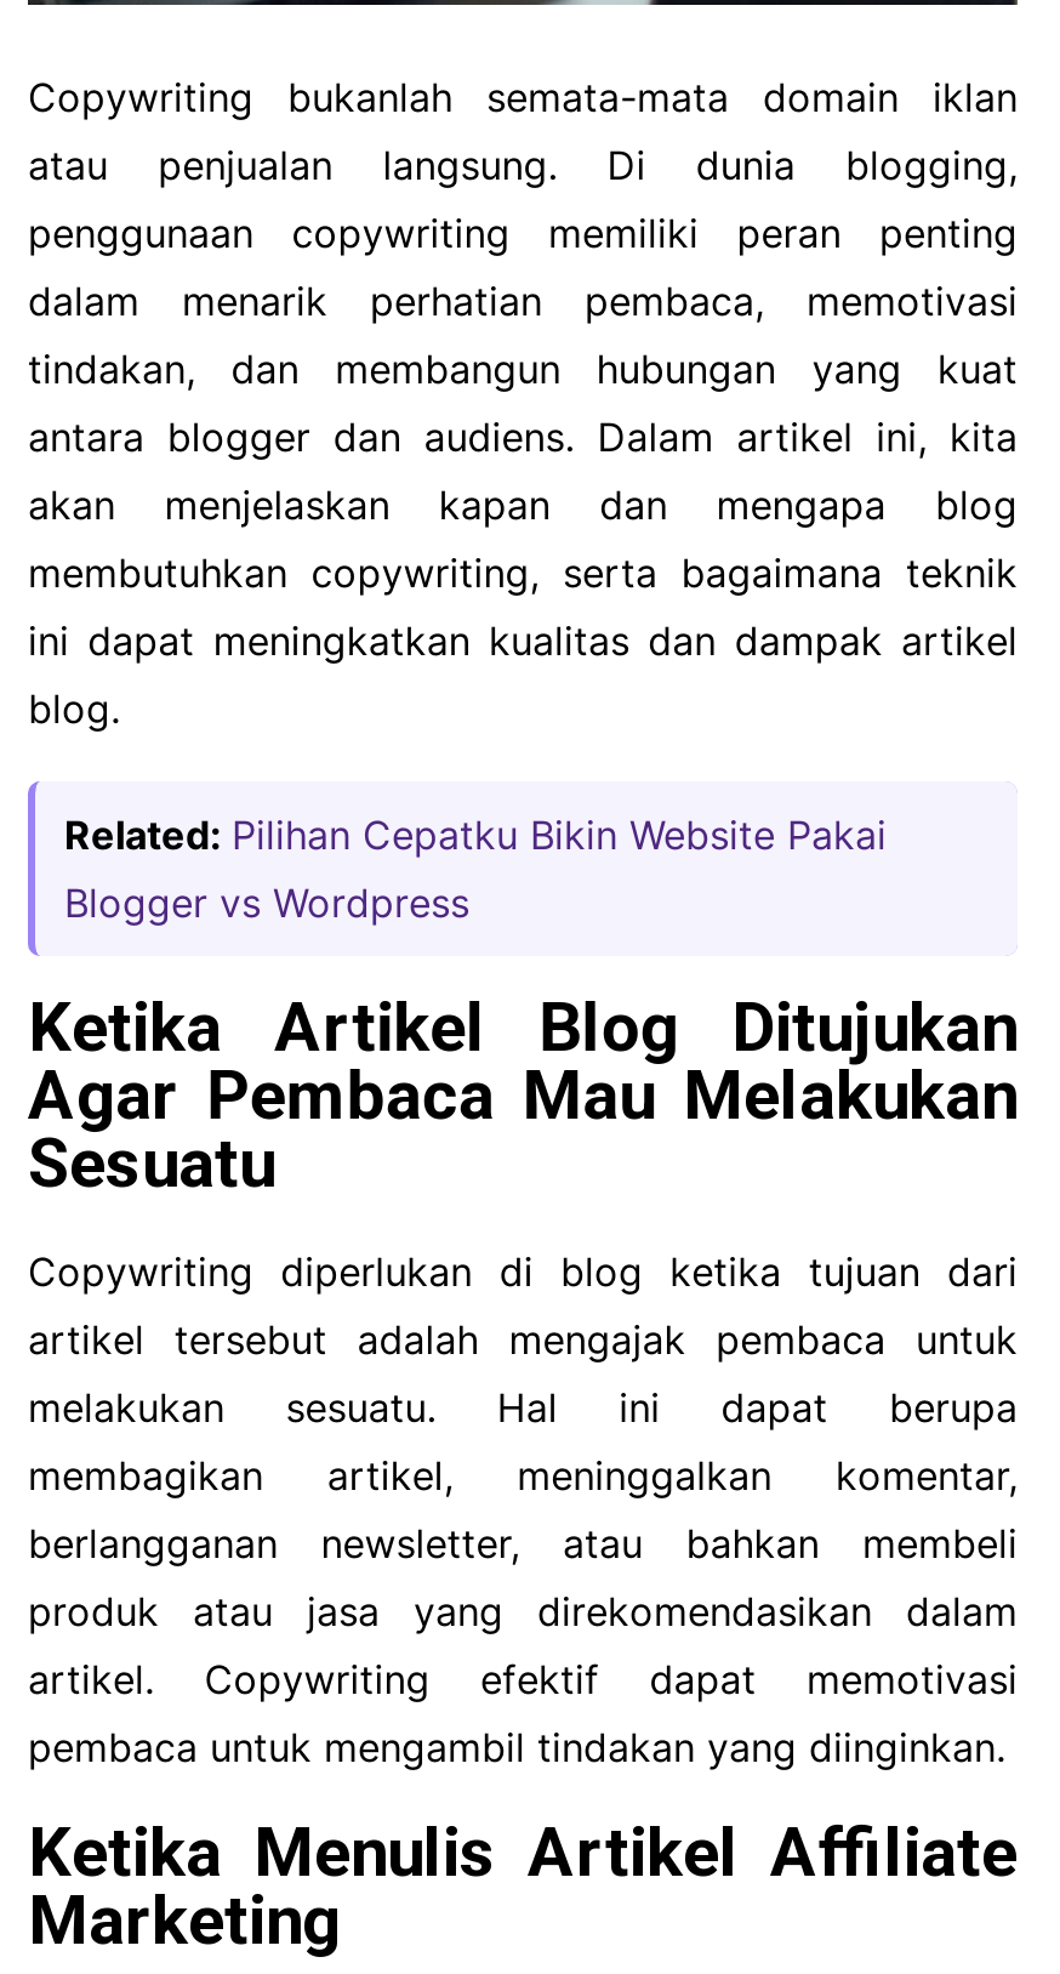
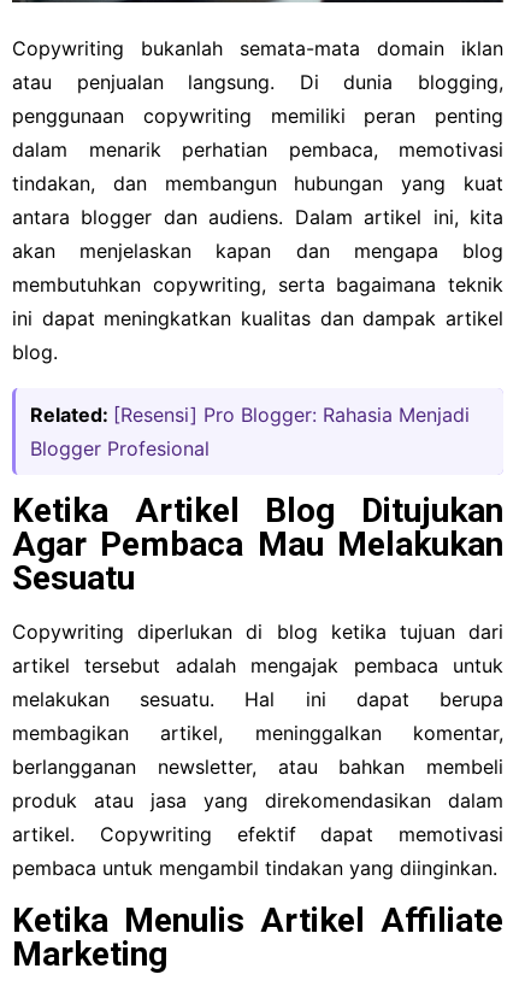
[64,810,887,927] Related: Pilihan Cepatku Bikin Website Pakai | Blogger vs Wordpress -> [30,403,470,460] Related: [Resensi] Pro Blogger: Rahasia Menjadi | Blogger Profesional

